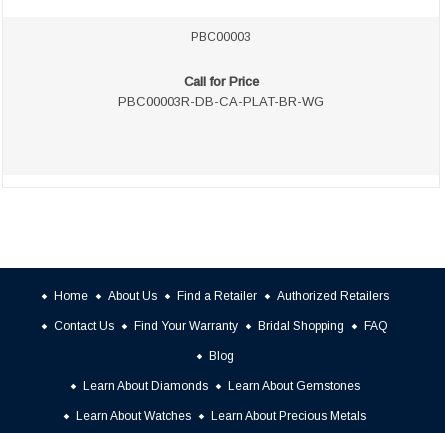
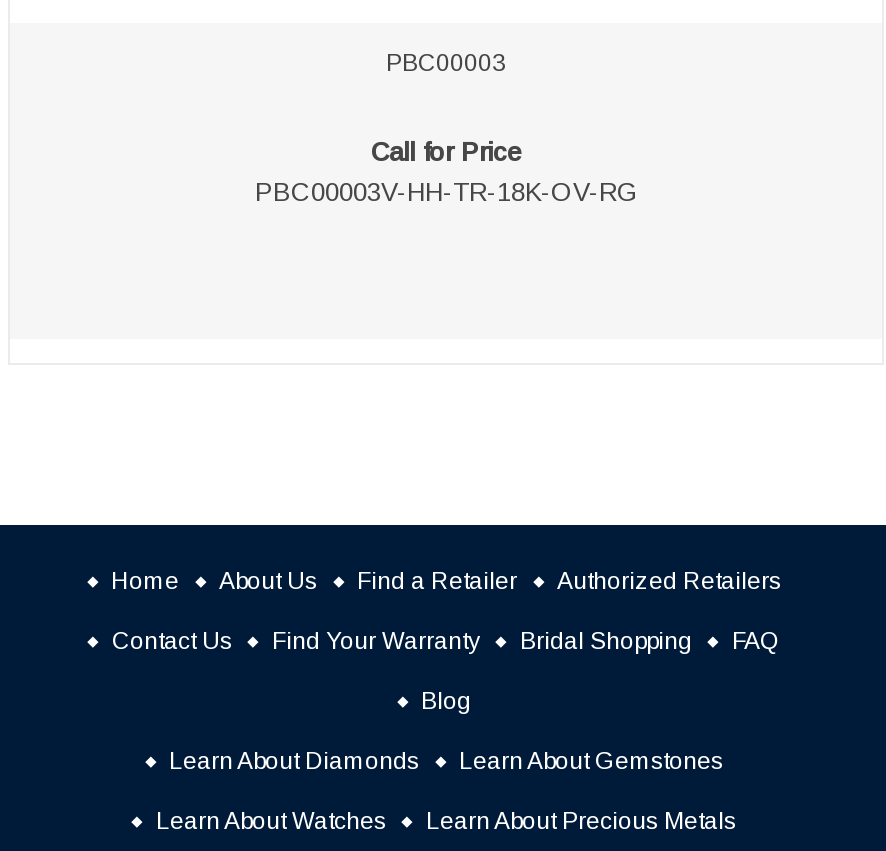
[118,94,324,109] PBC00003R-DB-CA-PLAT-BR-WG -> [255,178,637,208] PBC00003V-HH-TR-18K-OV-RG

